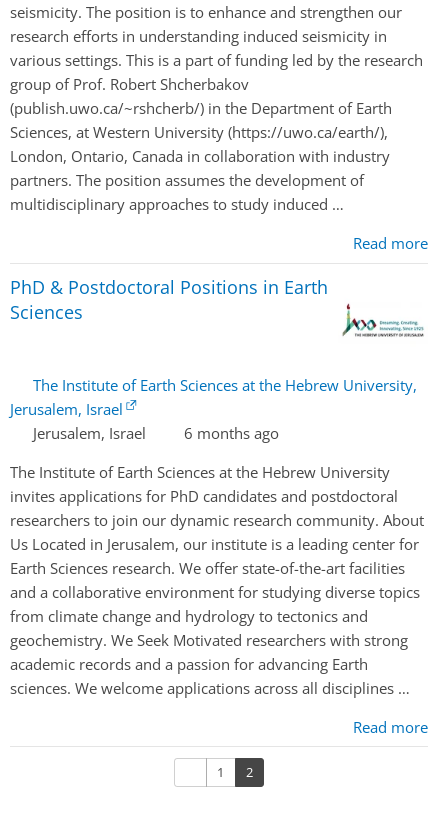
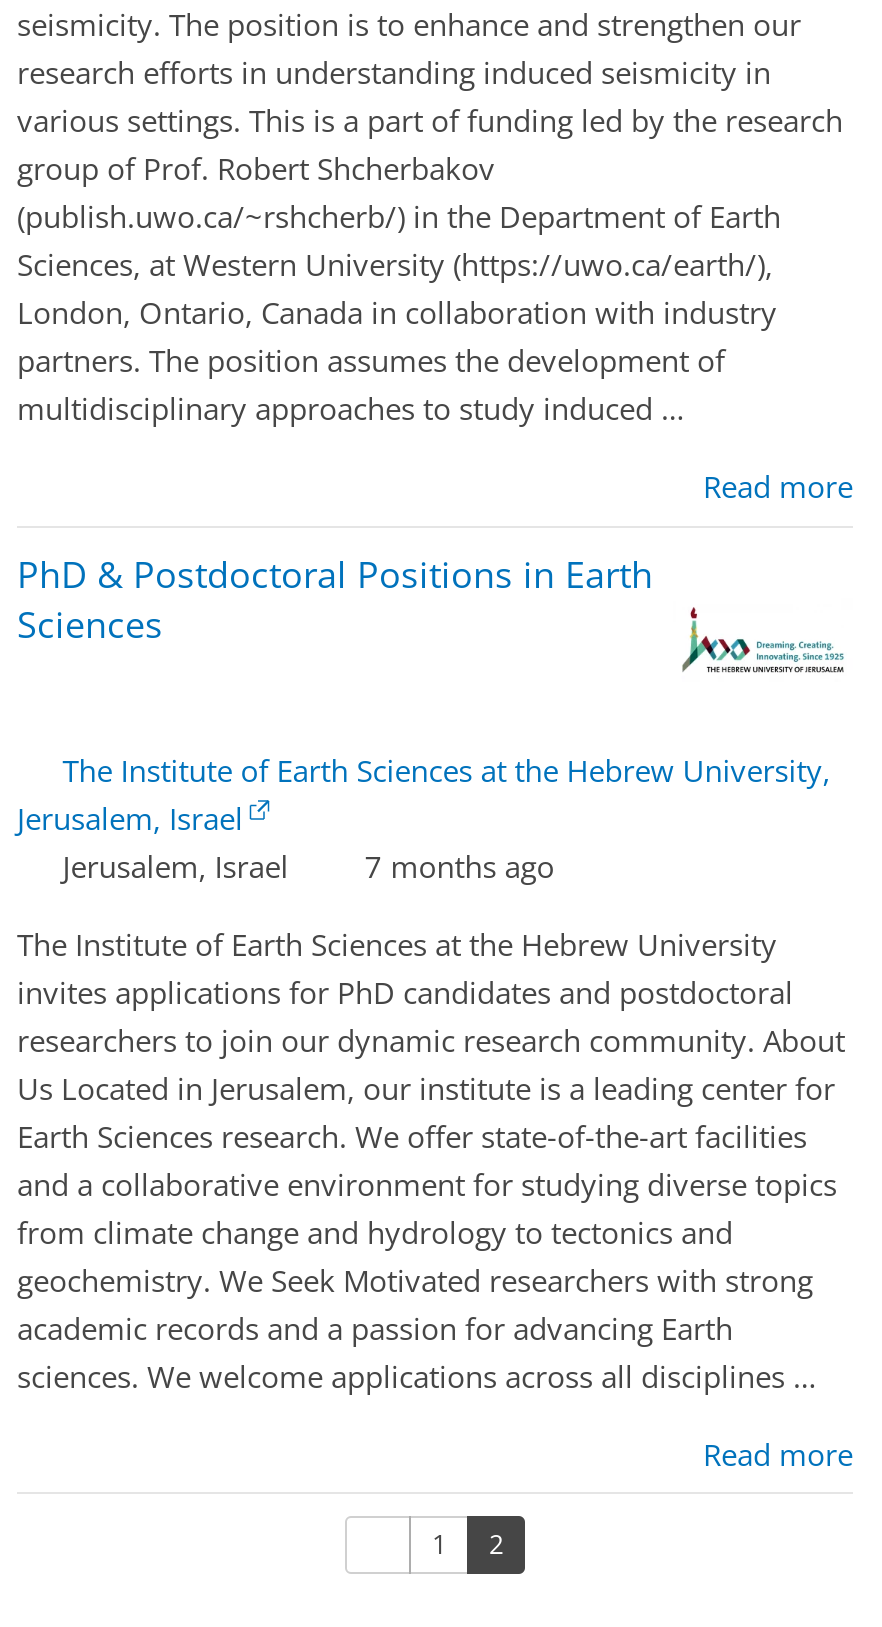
[29,423,279,443] Jerusalem, Israel 6 months ago -> [55,845,555,885] Jerusalem, Israel 7 months ago

